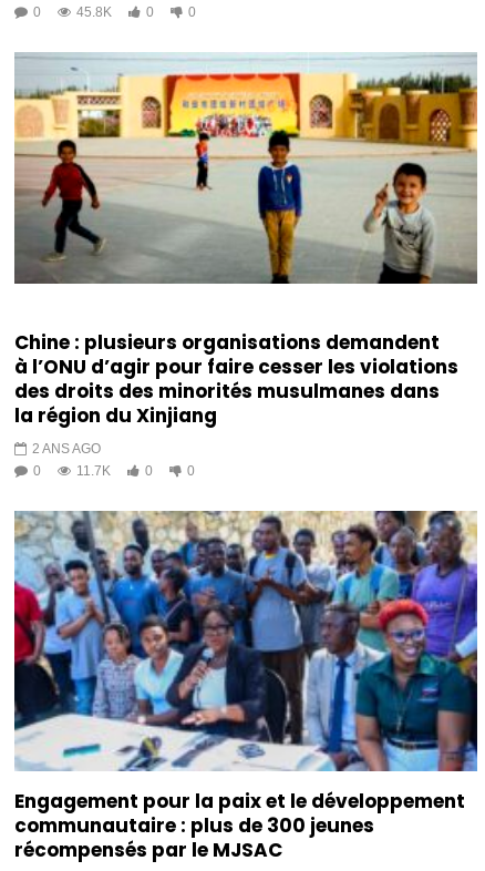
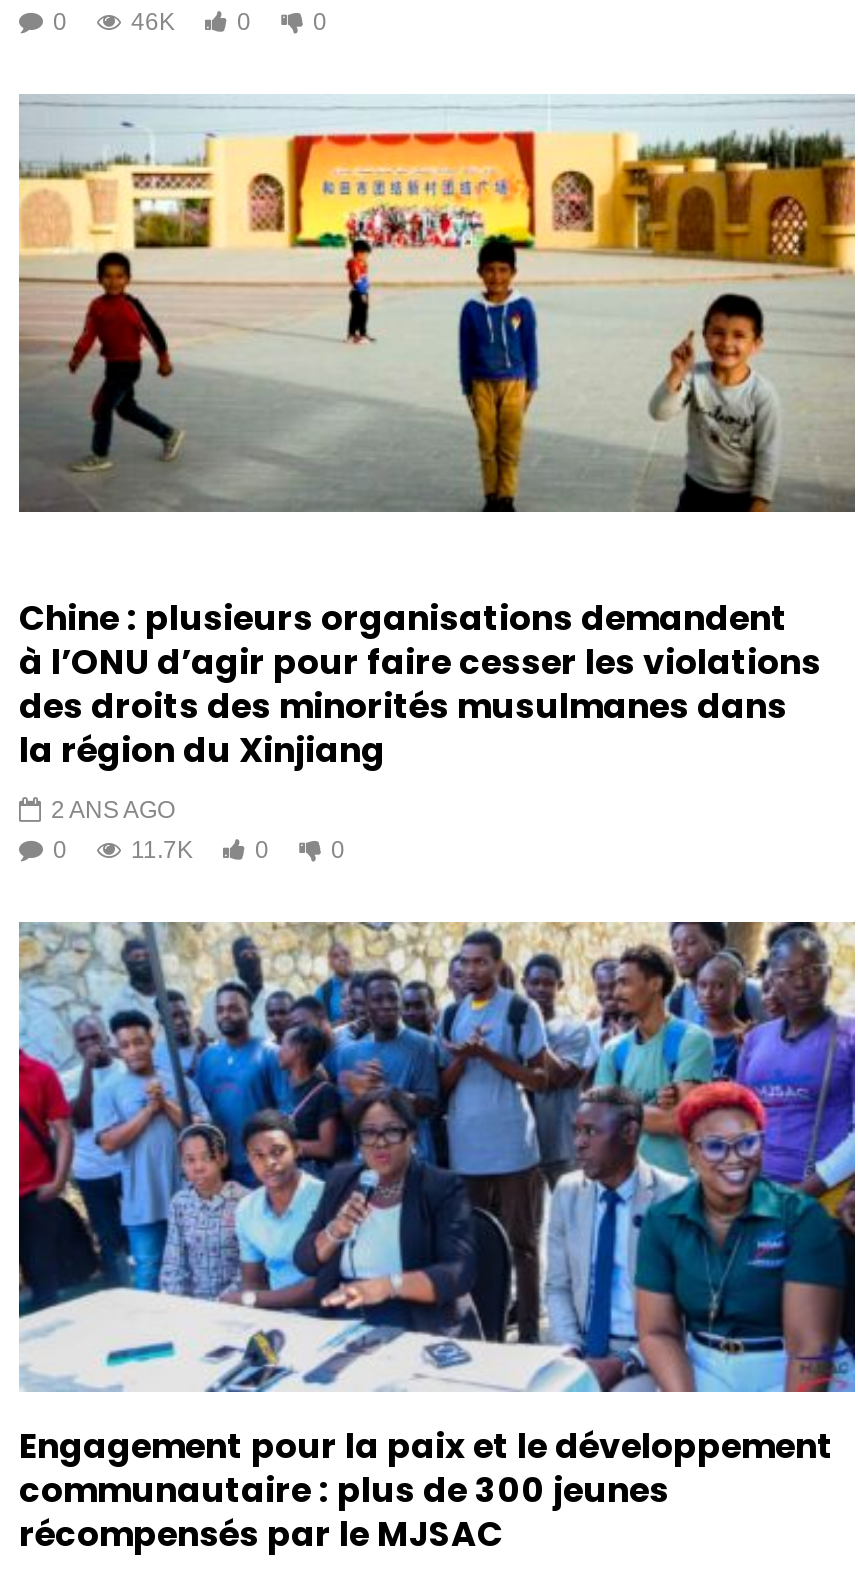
[76,4,112,20] 45.8K -> [131,8,175,36] 46K

